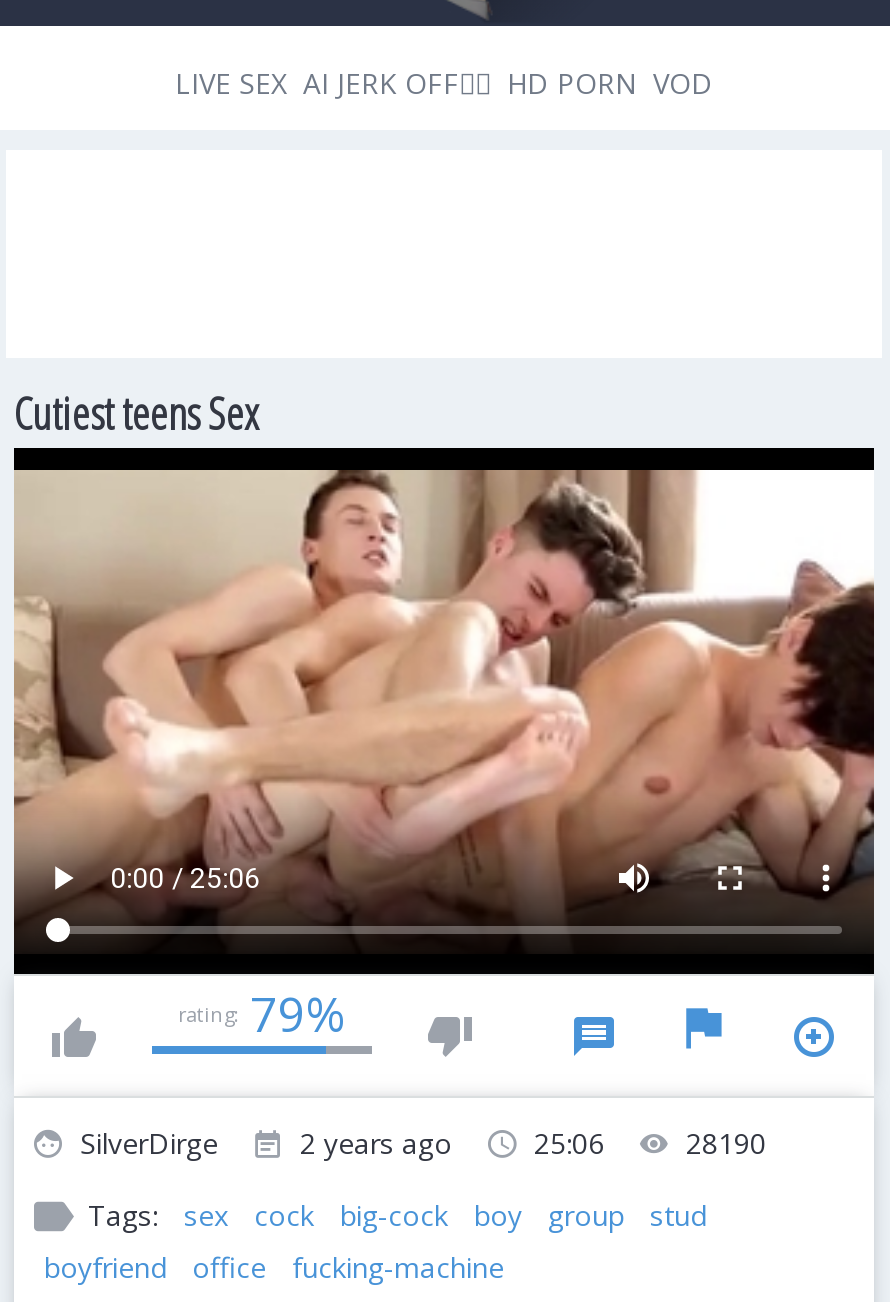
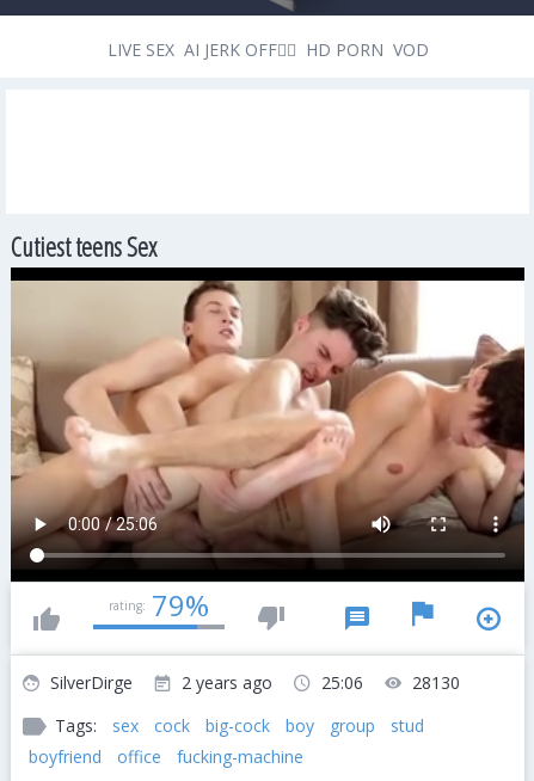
[686,1125,766,1163] 28190 -> [412,672,460,694] 28130

